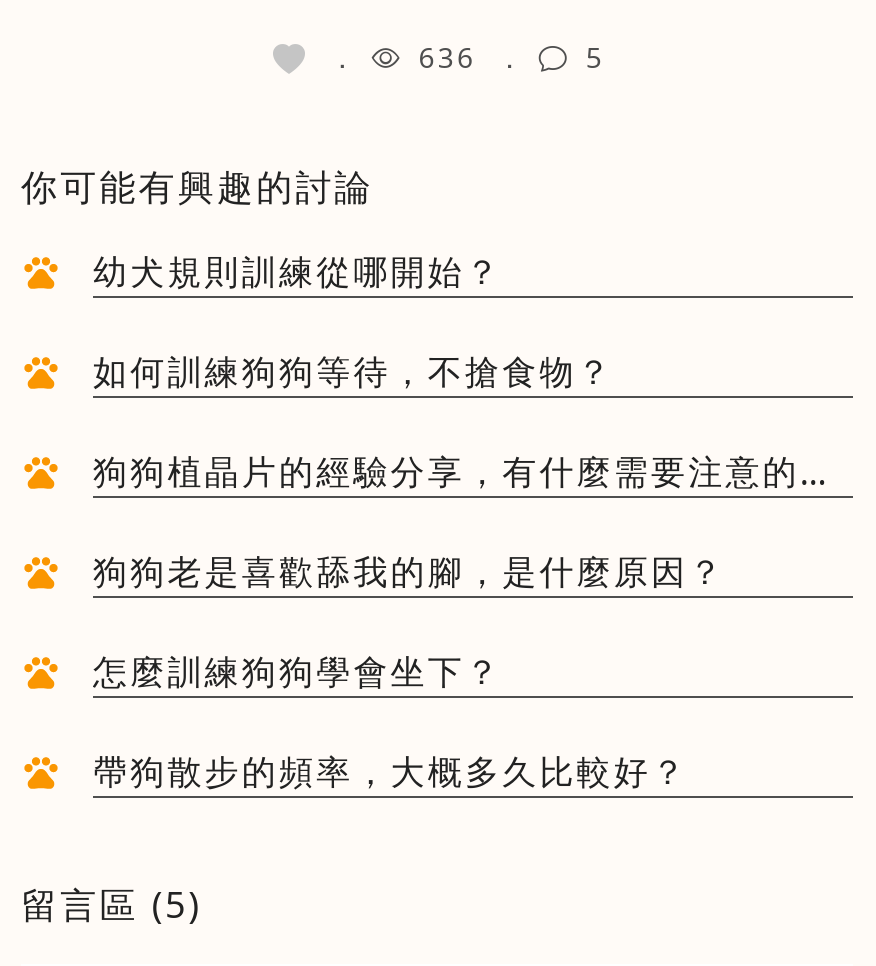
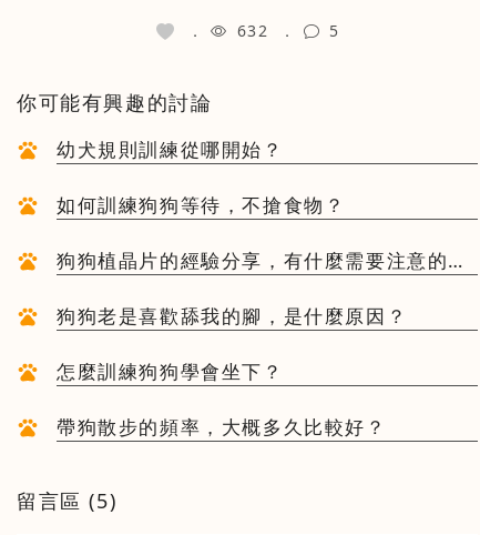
[419,38,476,76] 636 -> [237,20,269,41] 632

